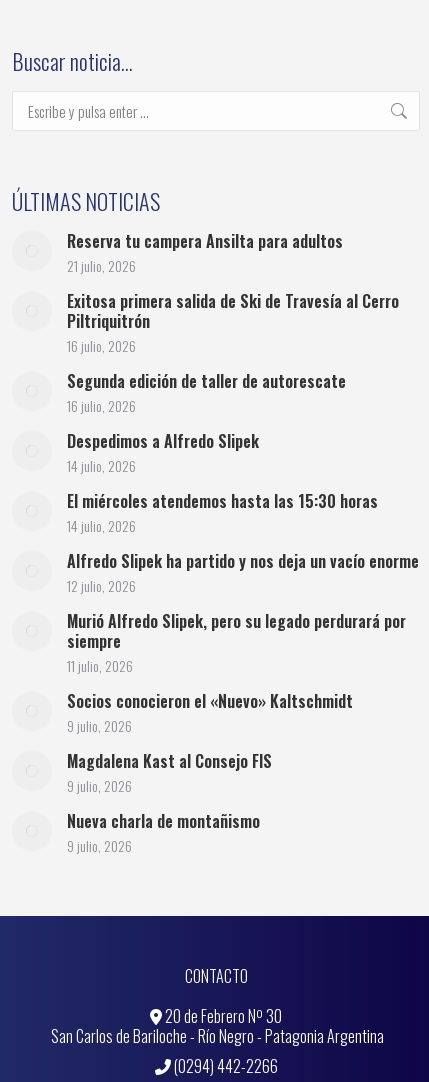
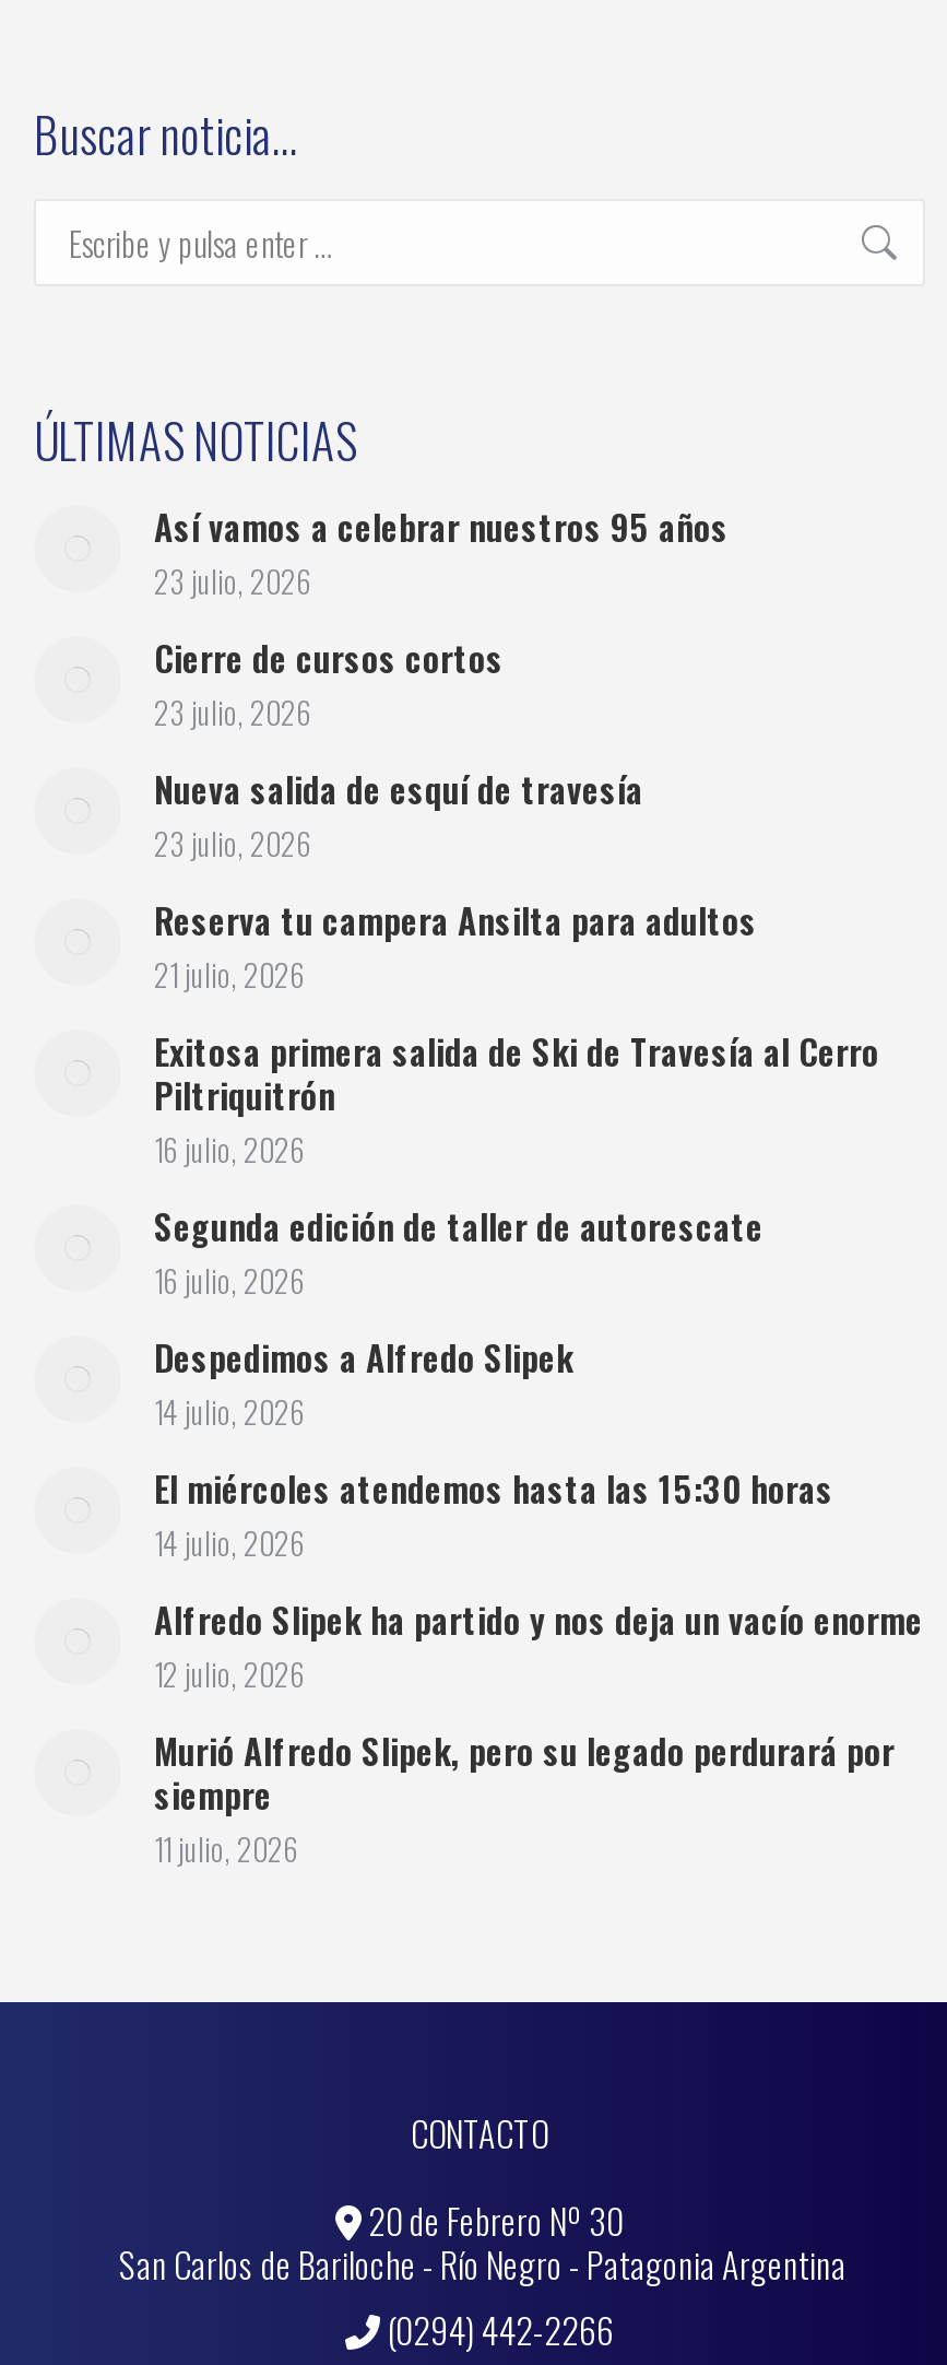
none -> [154,501,729,866] Así vamos a celebrar nuestros 95 años | 23 julio, 2026 | Cierre de cursos cortos | 23 julio, 2026 | Nueva salida de esquí de travesía | 23 julio, 2026
moved [67,229,419,653] -> [154,894,923,1821]: Reserva tu campera Ansilta para adultos | 21 julio, 2026 | Exitosa primera salida de Ski de Travesía al Cerro | ... | Murió Alfredo Slipek, pero su legado perdurará por | siempre
[67,689,353,856] Socios conocieron el «Nuevo» Kaltschmidt | 9 julio, 2026 | Magdalena Kast al Consejo FIS | 9 julio, 2026 | Nueva charla de montañismo | 9 julio, 2026 -> none

